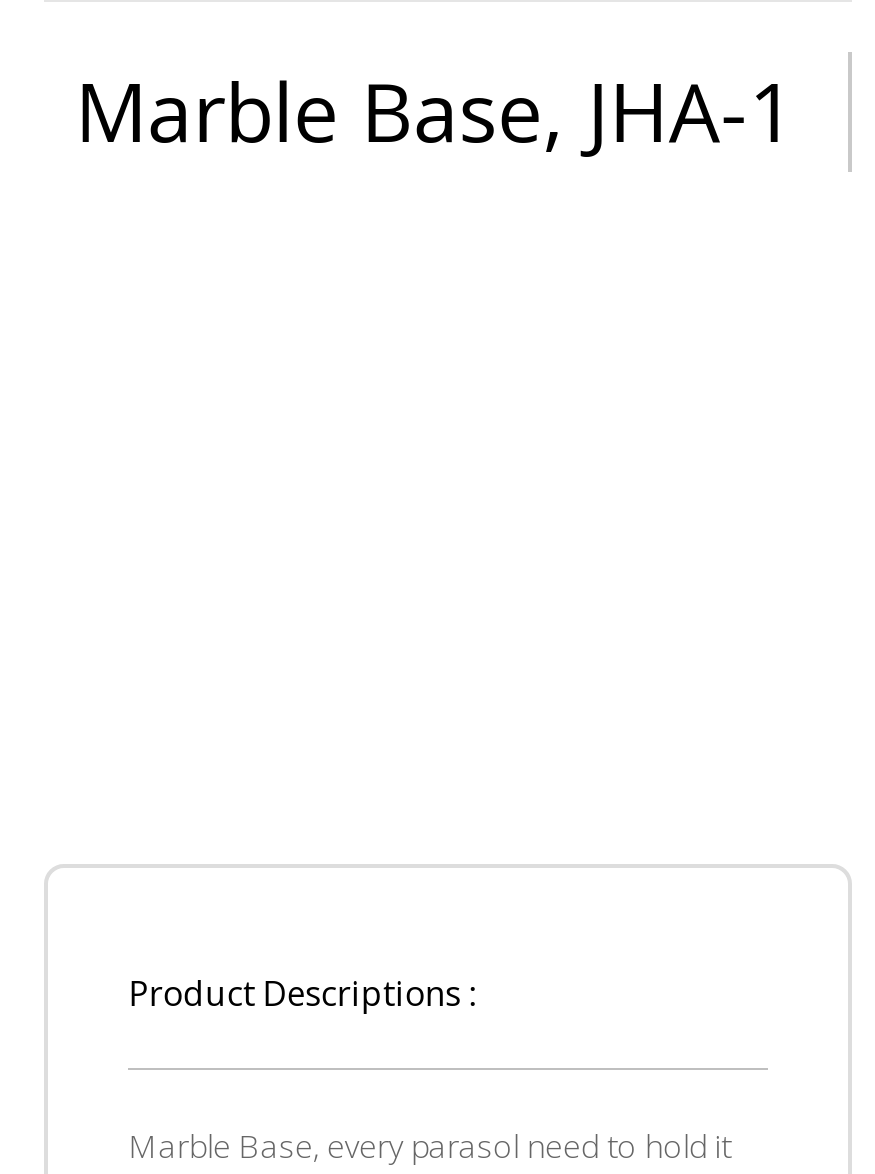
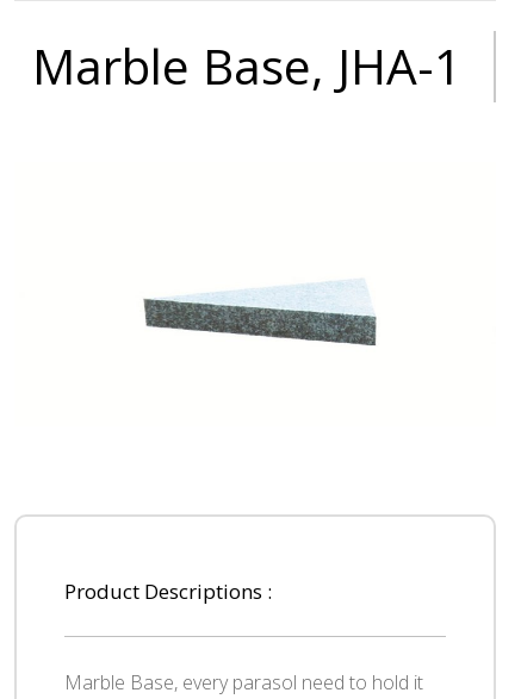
none -> [143,280,378,347] [image]

